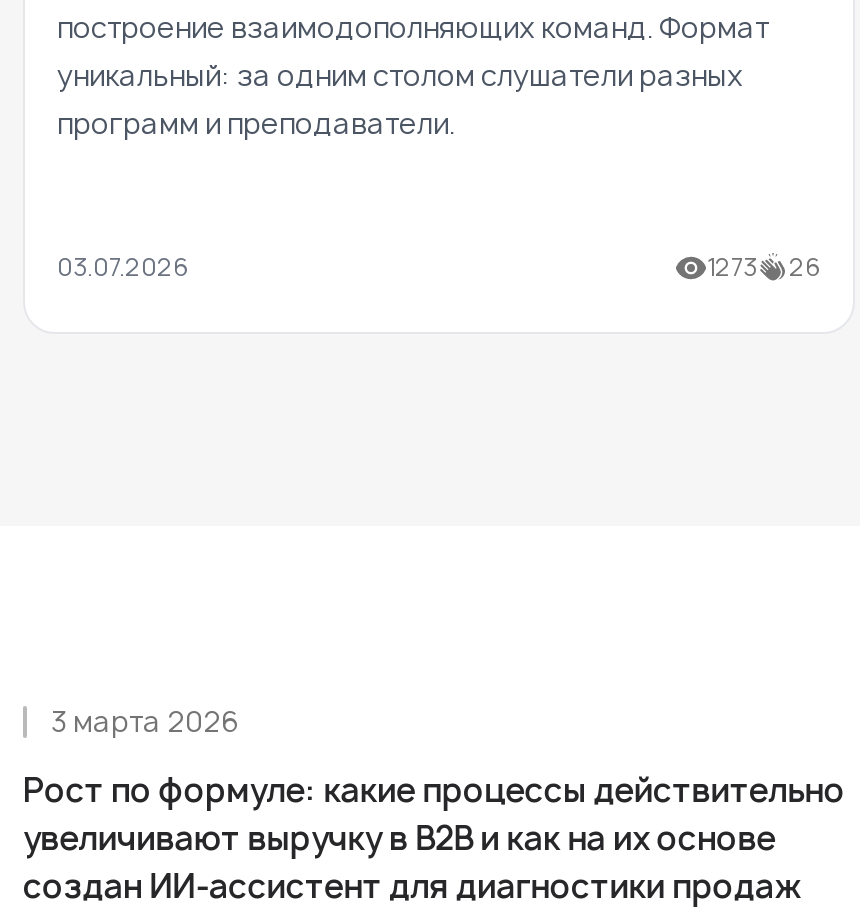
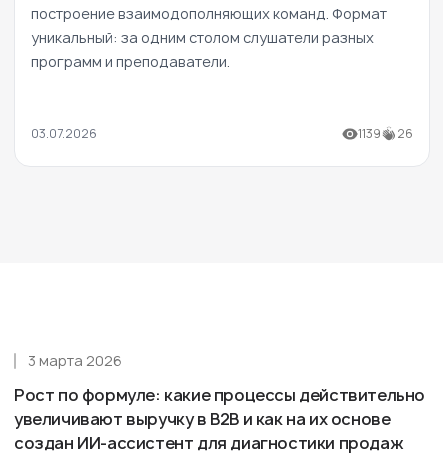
[707,250,821,284] 1273 26 -> [358,125,413,142] 1139 26

